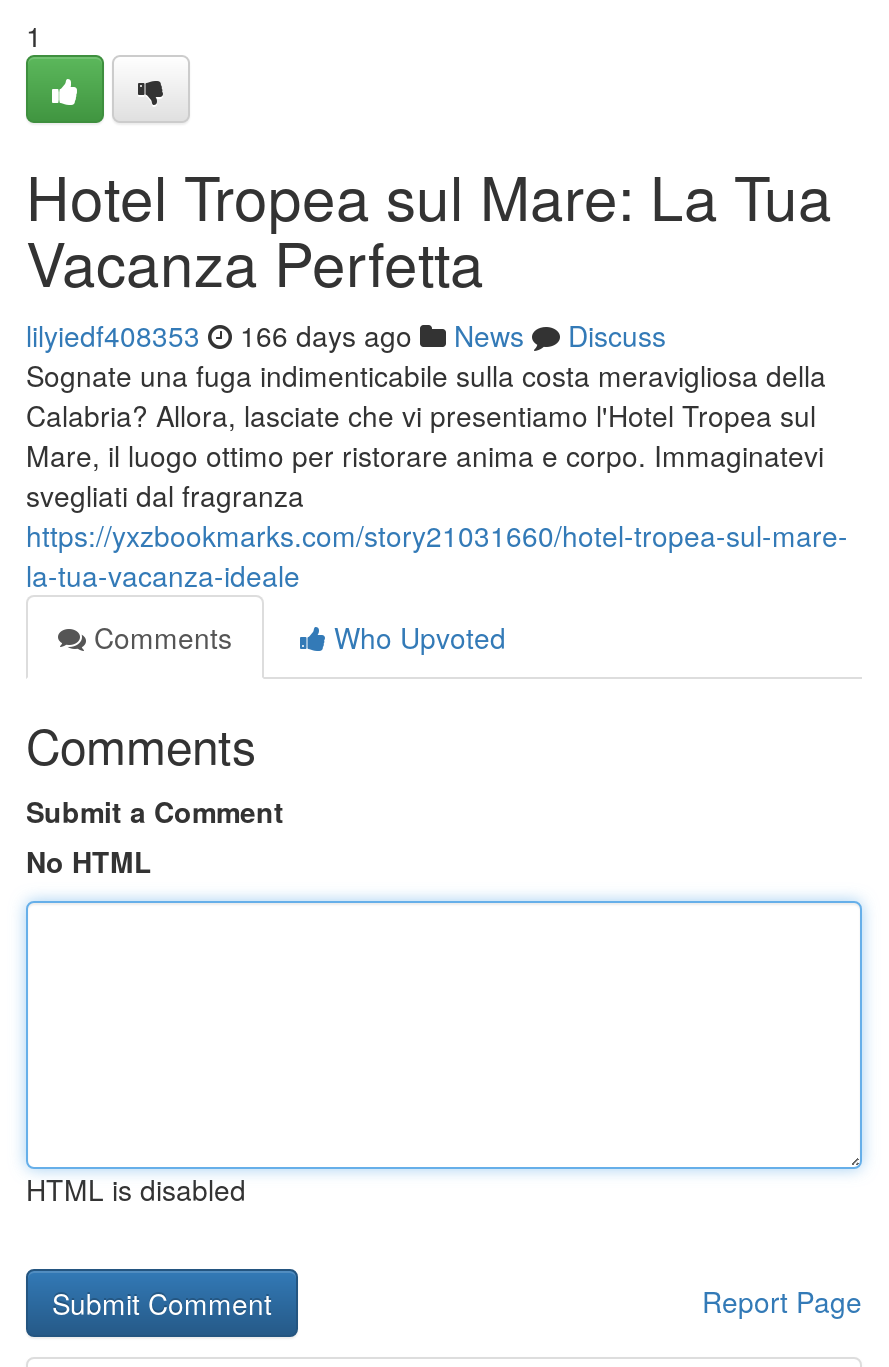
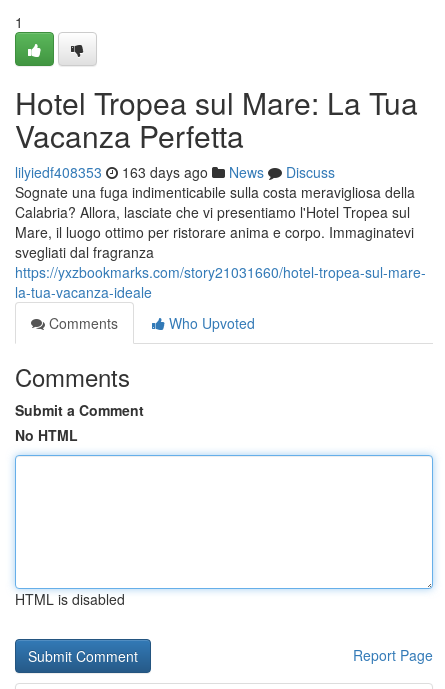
[26,315,666,355] lilyiedf408353 166 days ago News Discuss -> [15,162,335,182] lilyiedf408353 163 days ago News Discuss

